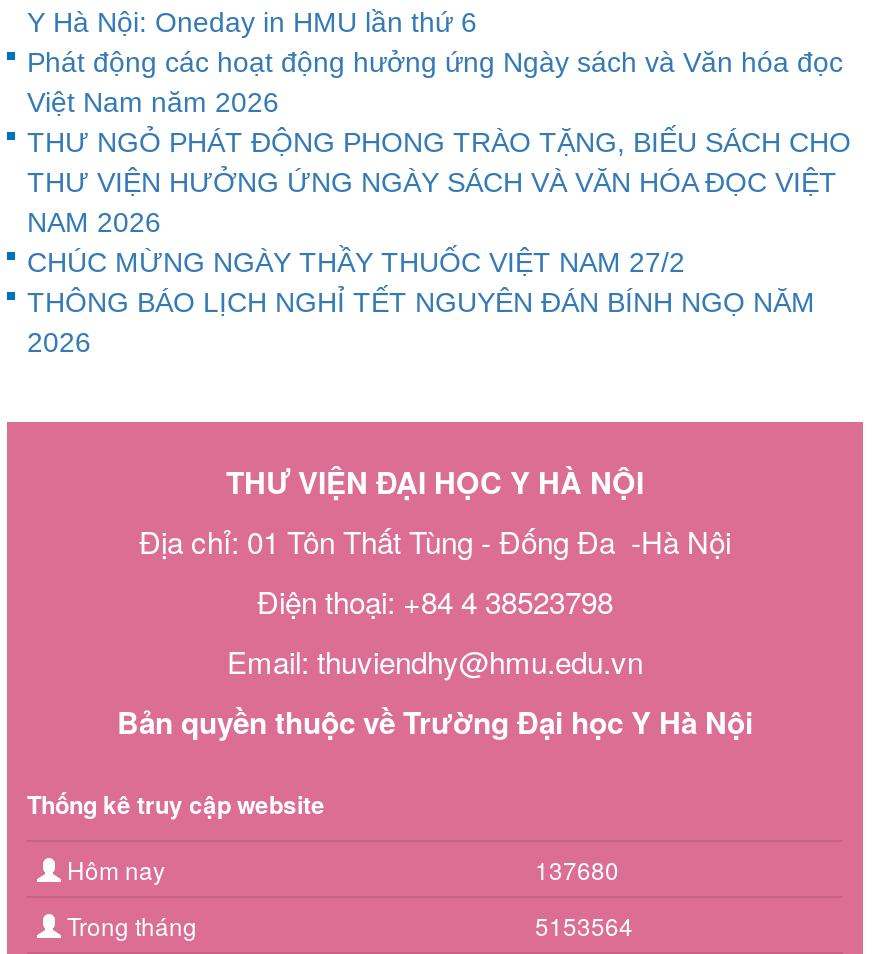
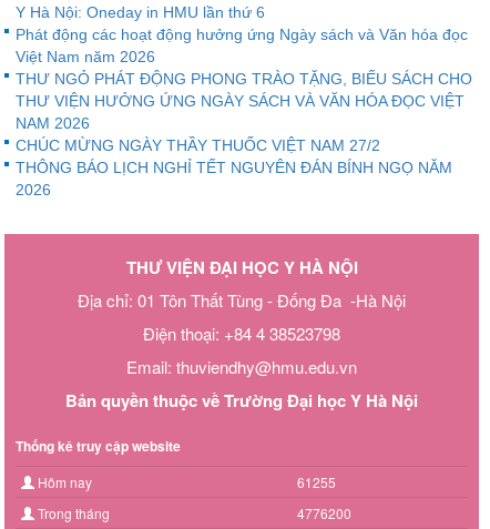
[535,852,619,886] 137680 -> [297,472,336,491] 61255
[535,908,633,942] 5153564 -> [297,503,351,522] 4776200

